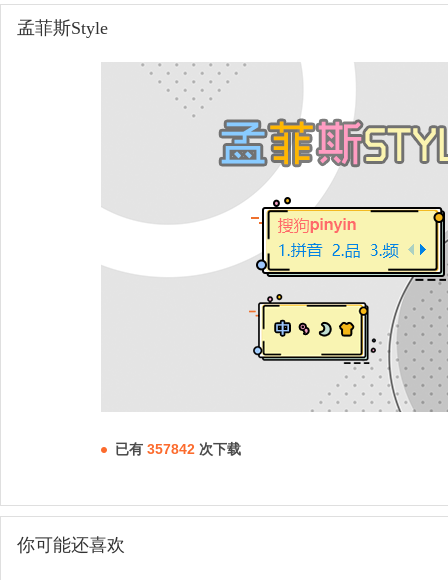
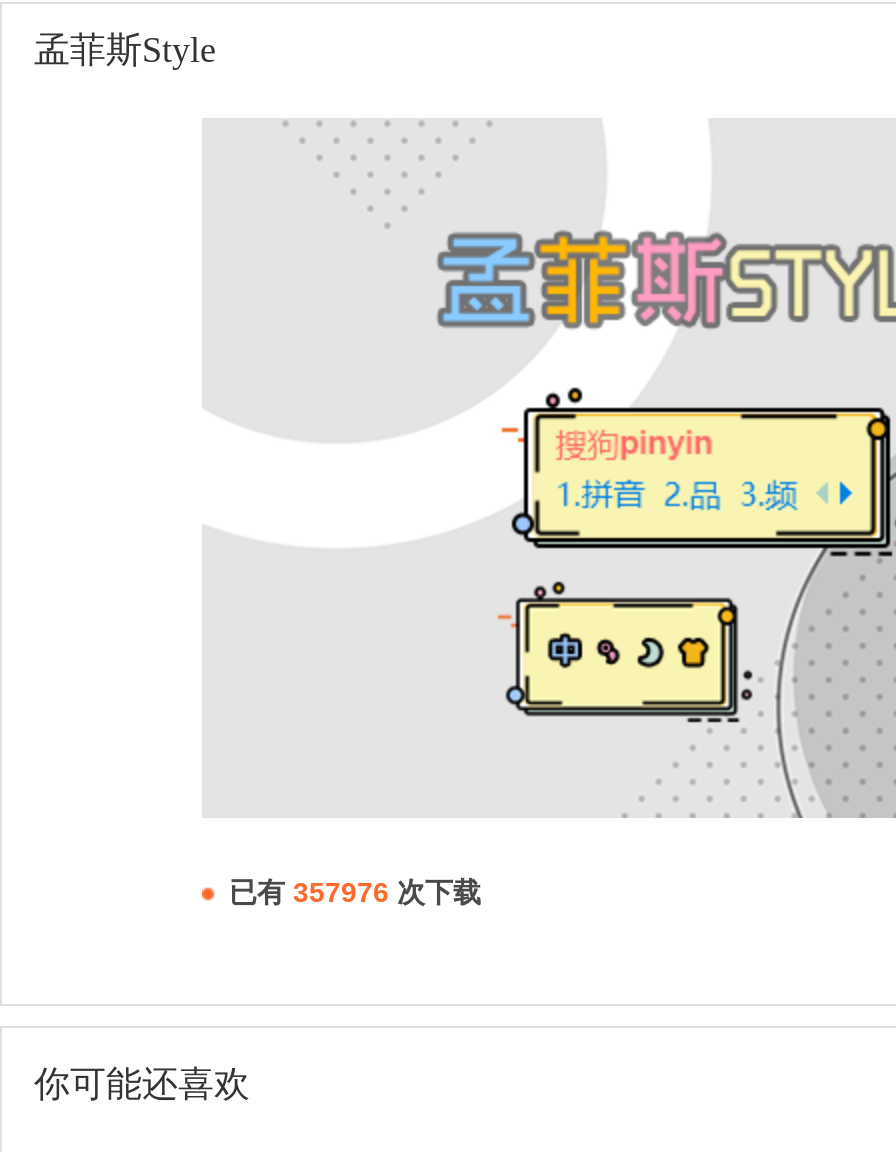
[114,441,240,457] 已有357842次下载 -> [229,876,481,908] 已有357976次下载

